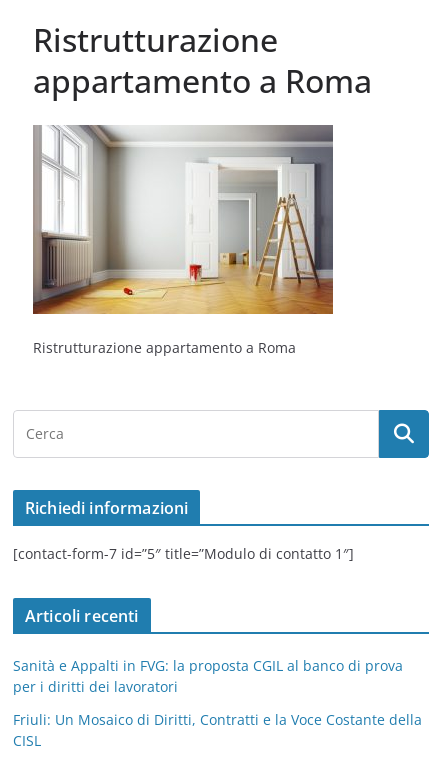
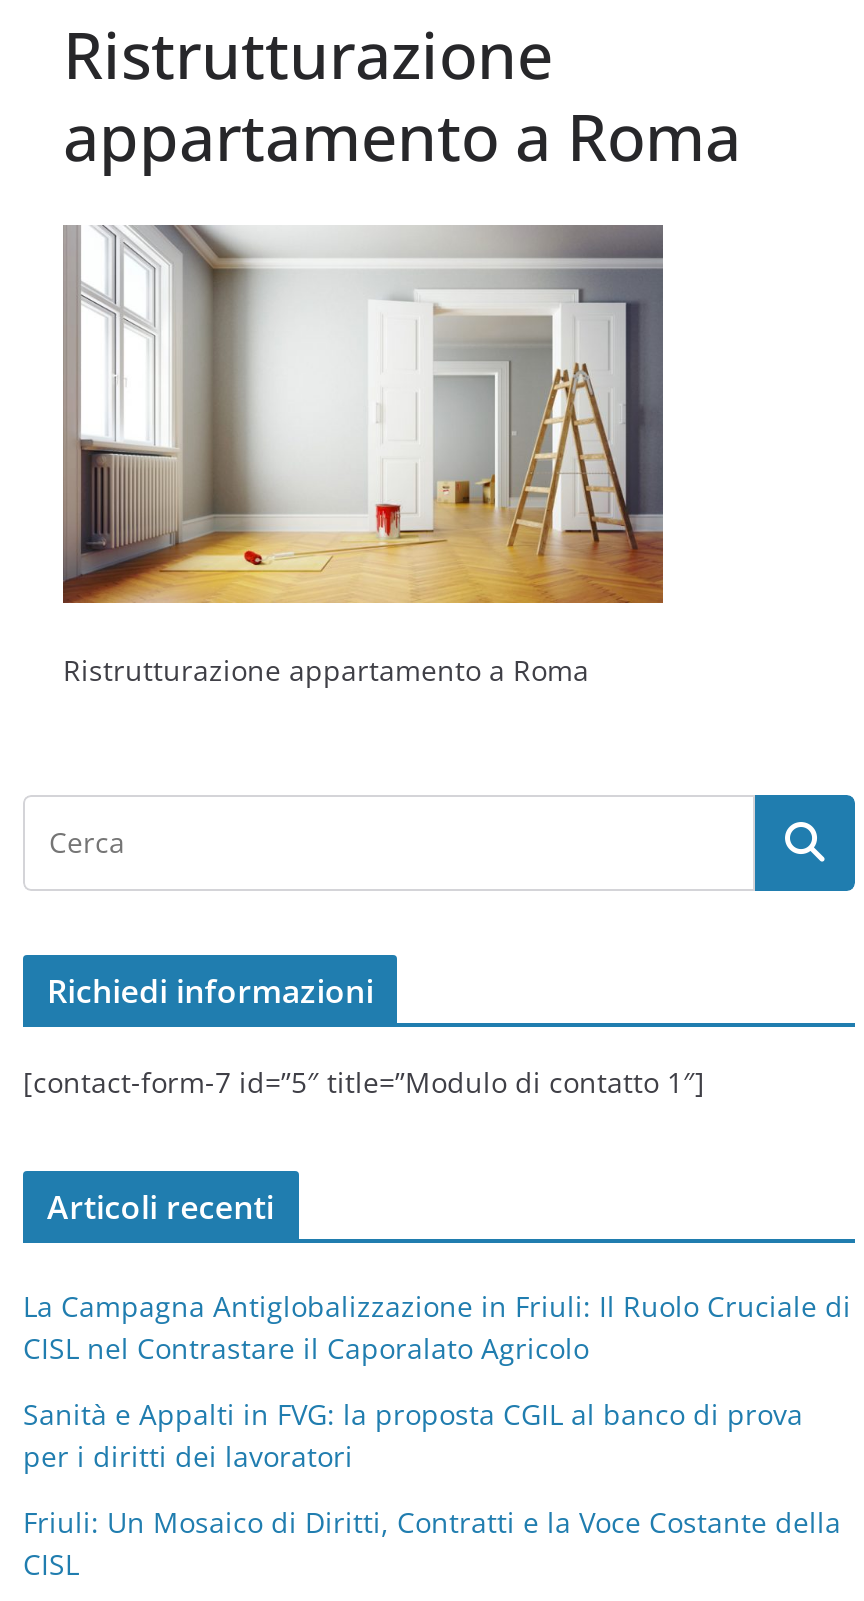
none -> [23,1288,851,1368] La Campagna Antiglobalizzazione in Friuli: Il Ruolo Cruciale di | CISL nel Contrastare il Caporalato Agricolo

